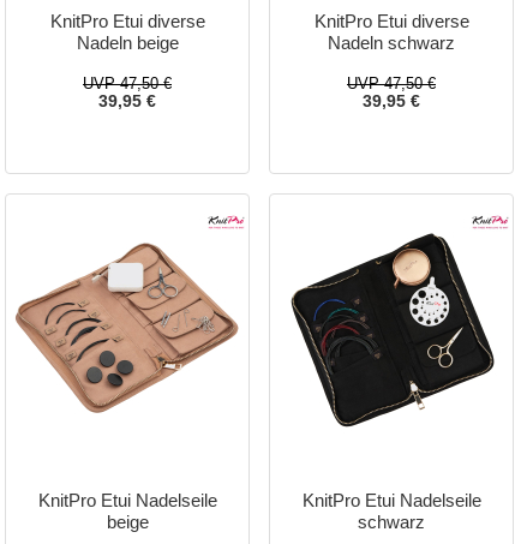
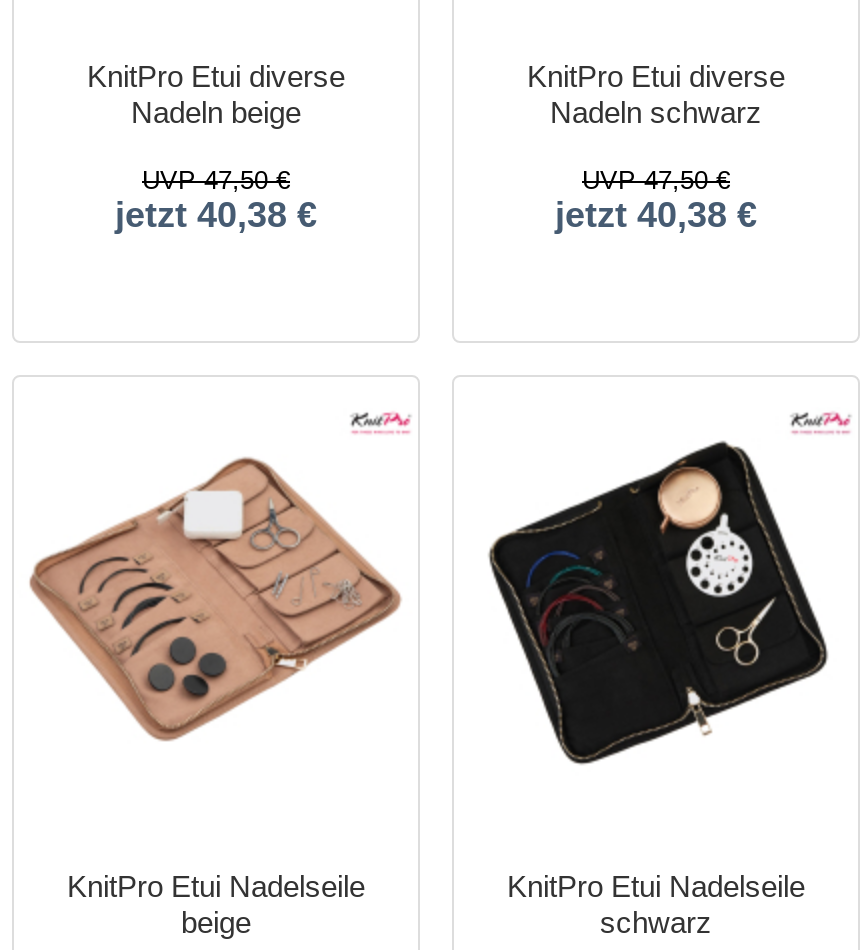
[98,91,156,110] 39,95 € -> [115,195,317,235] jetzt 40,38 €
[363,91,420,110] 39,95 € -> [555,195,757,235] jetzt 40,38 €

